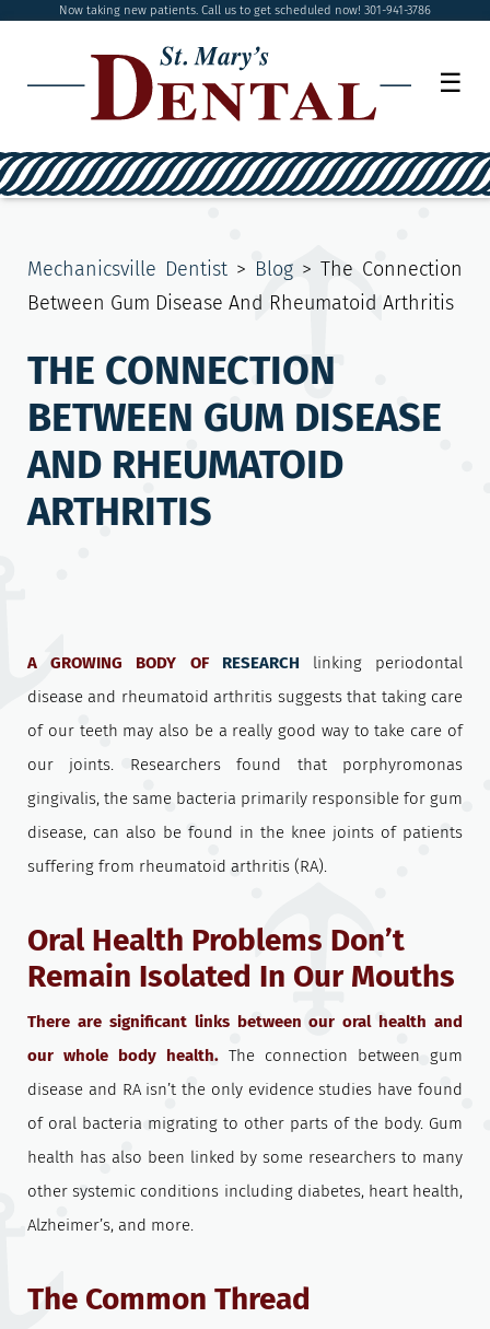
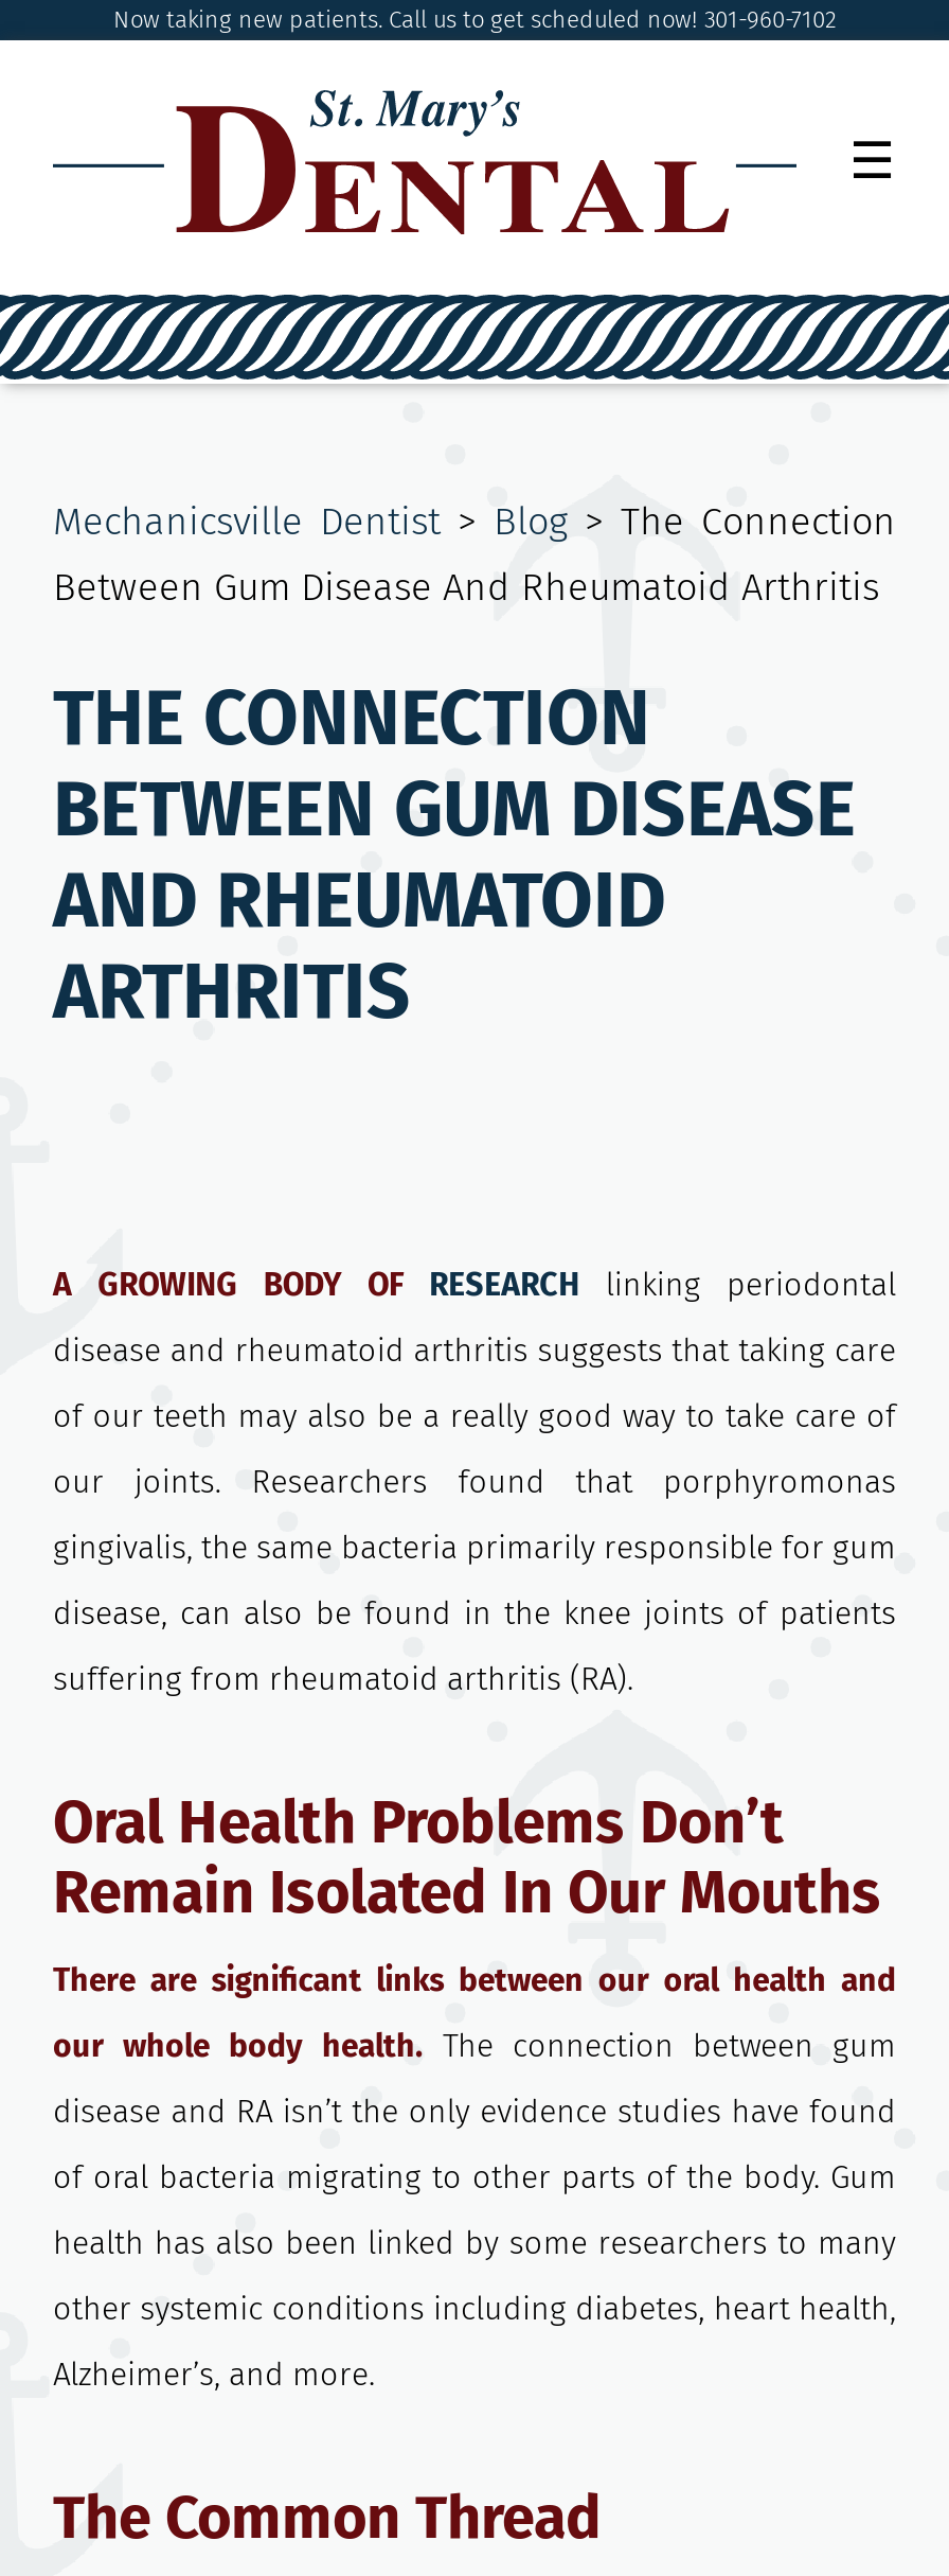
[59,4,431,18] Now taking new patients. Call us to get scheduled now! 301-941-3786 -> [113,7,836,34] Now taking new patients. Call us to get scheduled now! 301-960-7102

